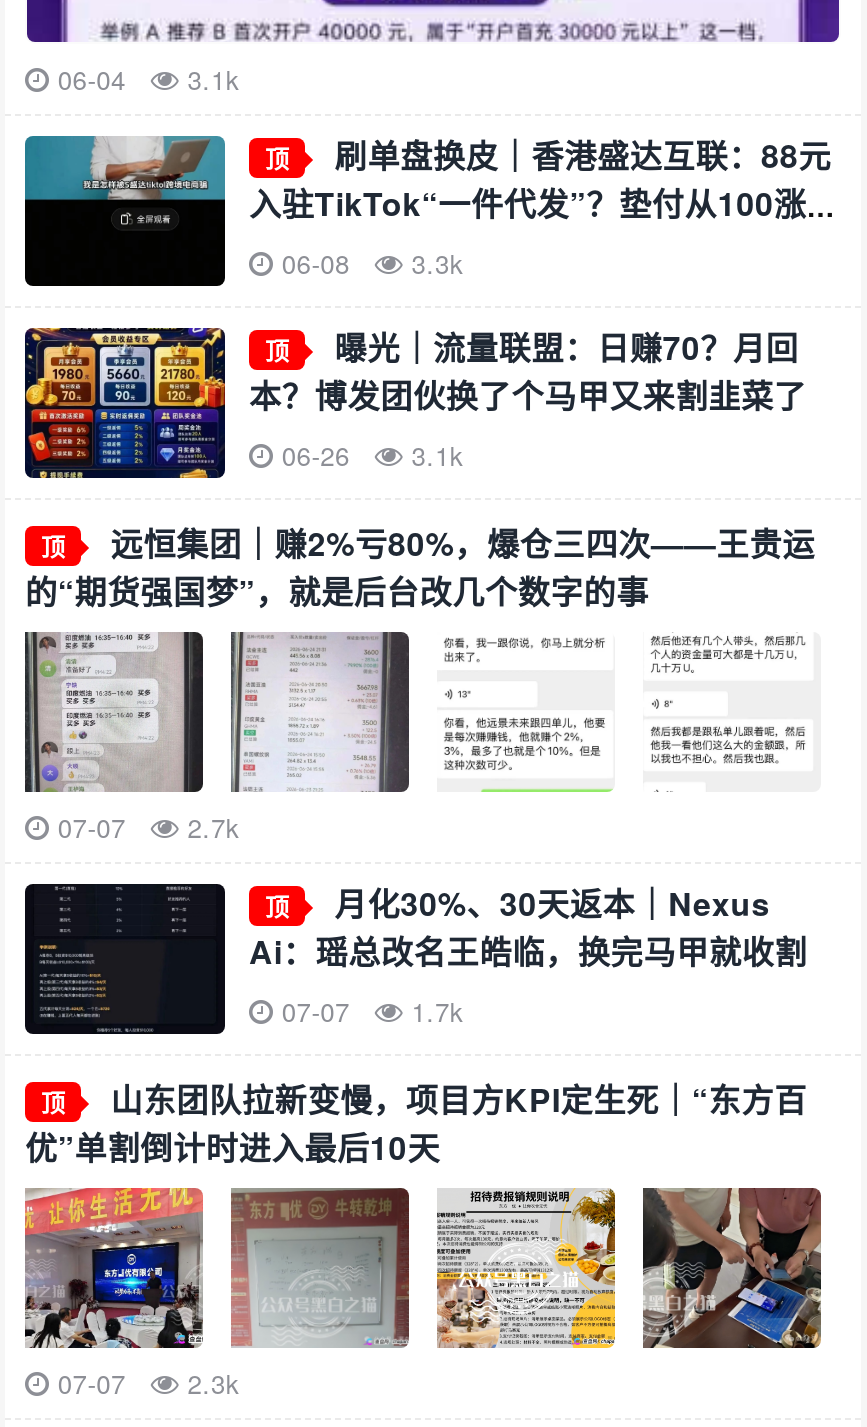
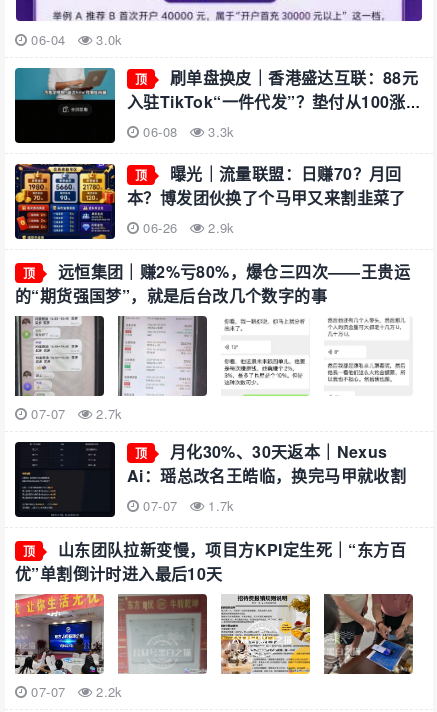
[58,61,241,99] 06-04 3.1k -> [31,30,123,49] 06-04 3.0k
[282,437,465,475] 06-26 3.1k -> [143,218,235,237] 06-26 2.9k
[58,1365,241,1403] 07-07 2.3k -> [31,682,123,701] 07-07 2.2k

